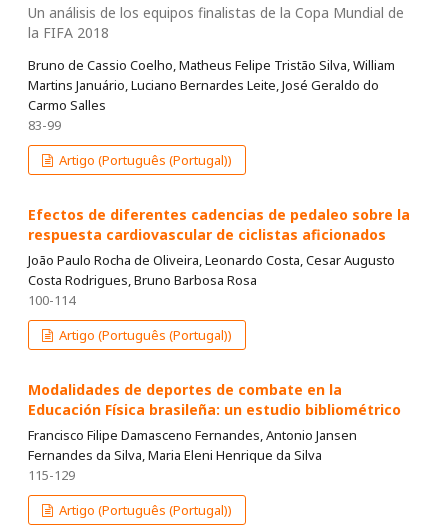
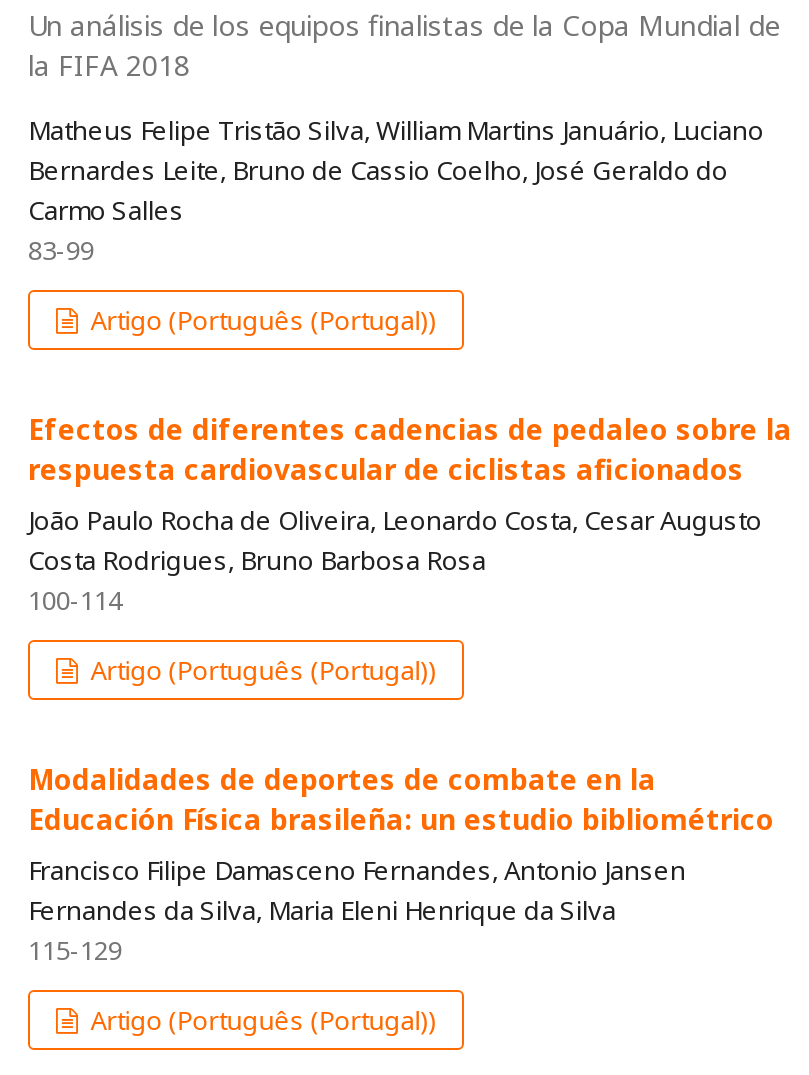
[28,55,395,93] Bruno de Cassio Coelho, Matheus Felipe Tristão Silva, William | Martins Januário, Luciano Bernardes Leite, José Geraldo do -> [28,111,764,187] Matheus Felipe Tristão Silva, William Martins Januário, Luciano | Bernardes Leite, Bruno de Cassio Coelho, José Geraldo do

